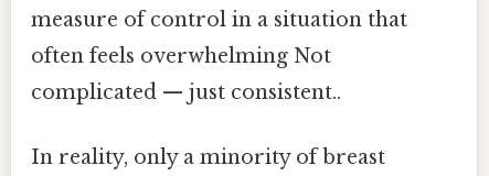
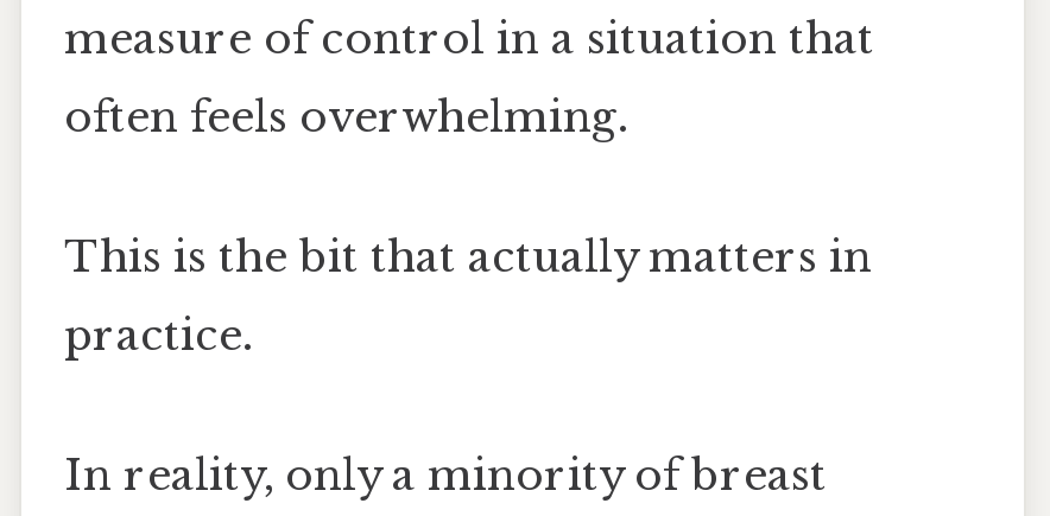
[31,44,341,104] often feels overwhelming Not | complicated — just consistent.. -> [64,91,872,362] often feels overwhelming. | This is the bit that actually matters in | practice.

